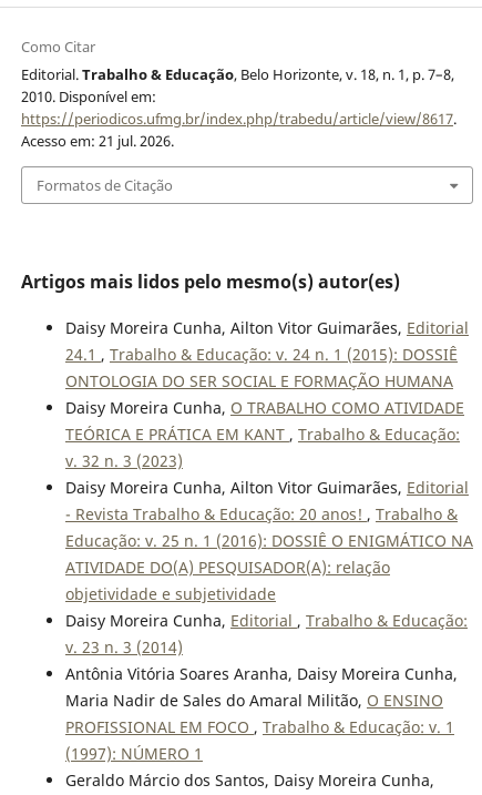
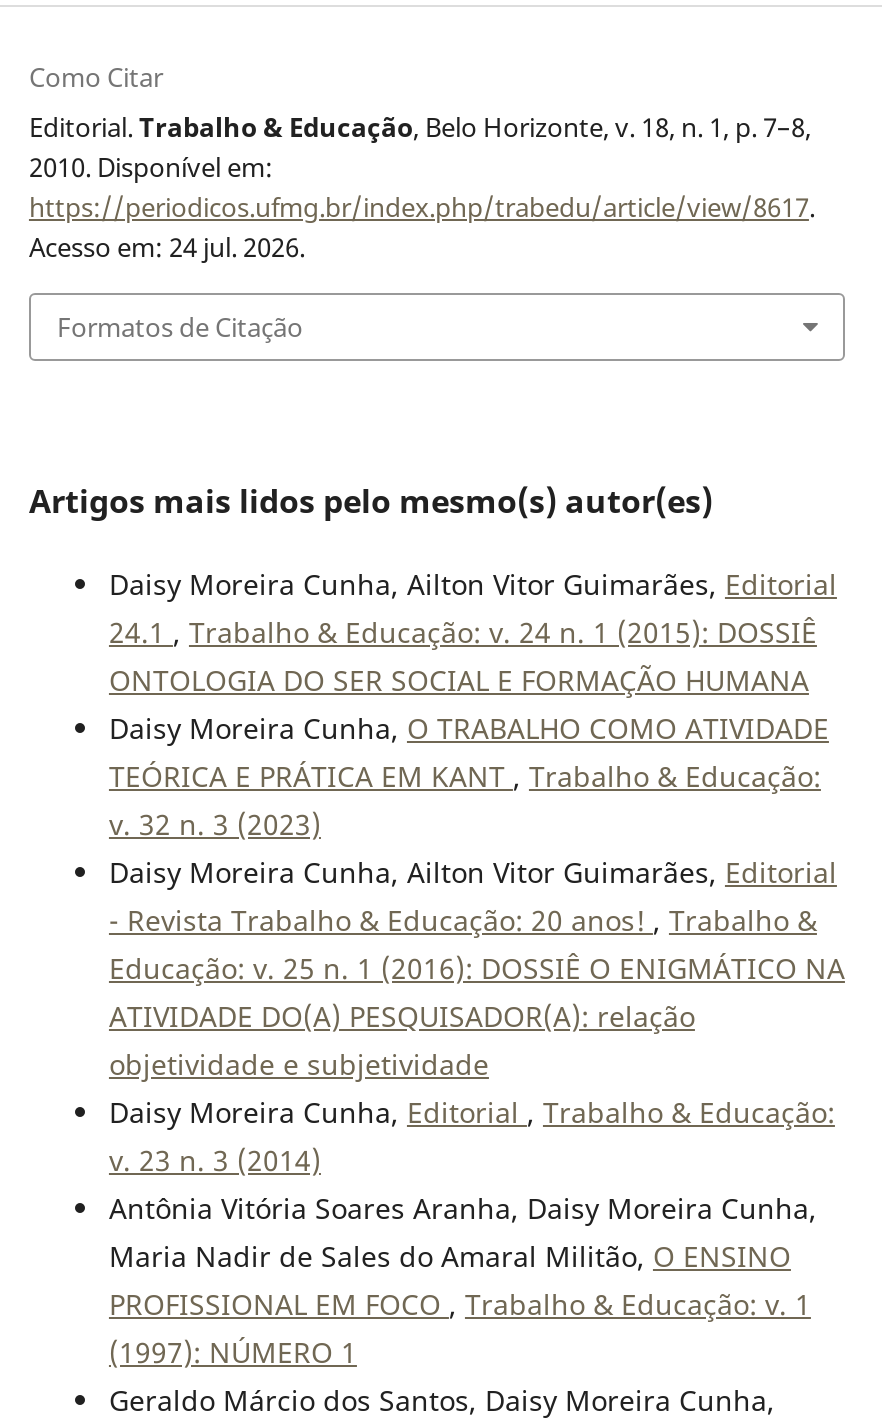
[21,131,174,150] Acesso em: 21 jul. 2026. -> [29,228,305,264] Acesso em: 24 jul. 2026.

